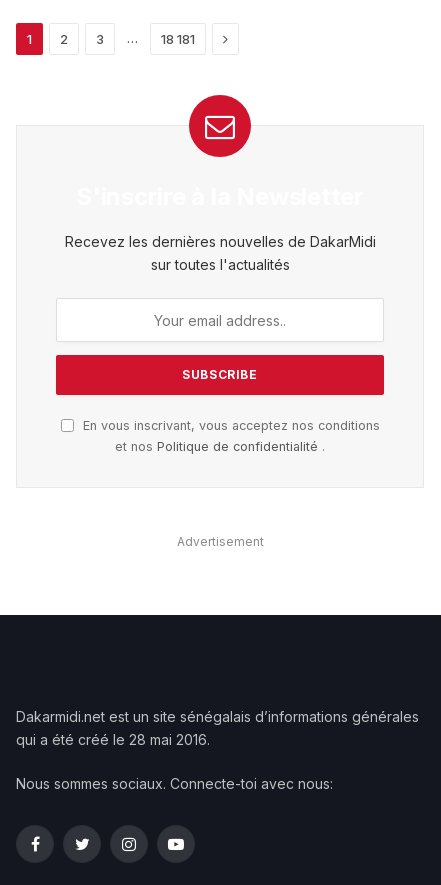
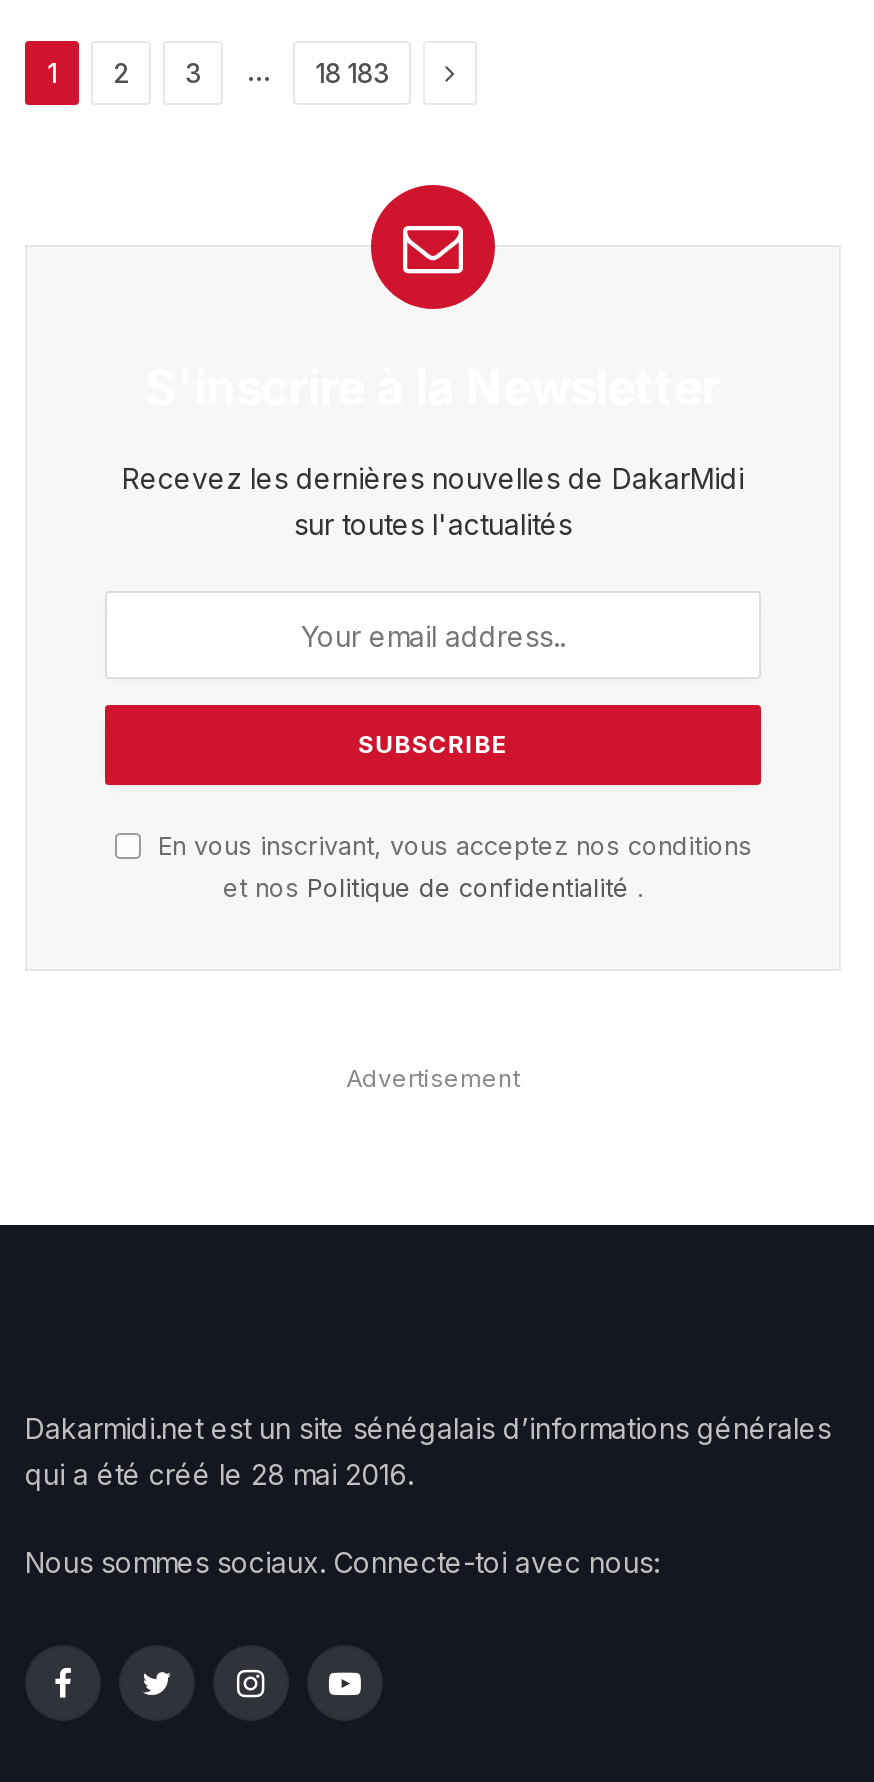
[161,31,195,47] 18 181 -> [315,58,389,90] 18 183

